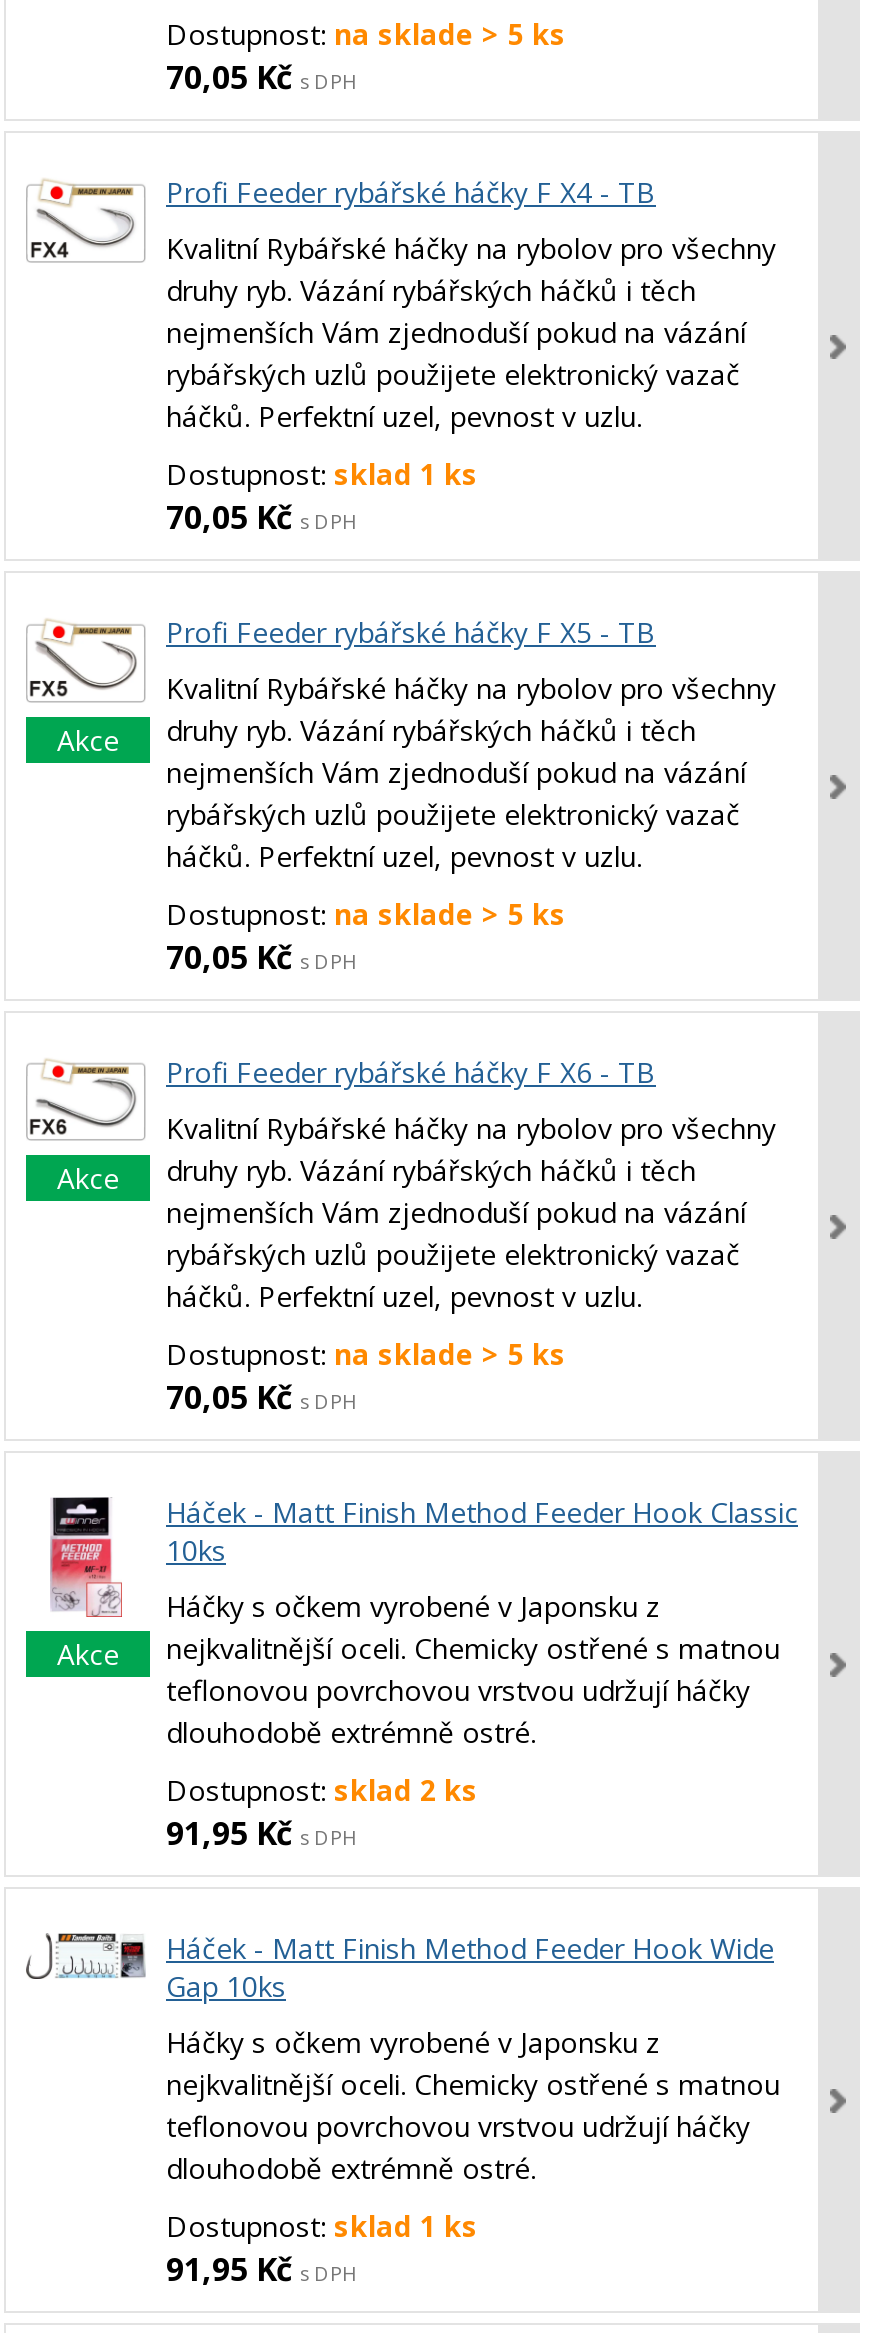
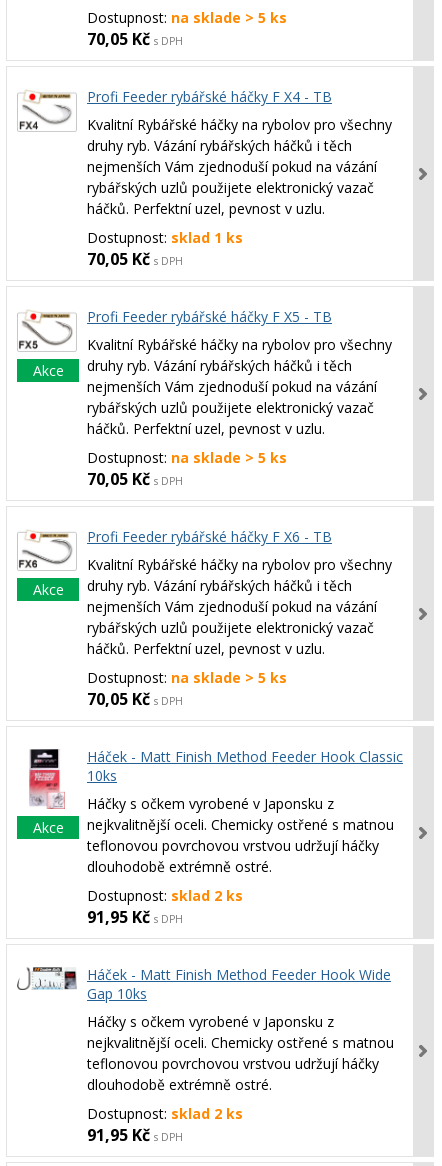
[166,2207,478,2245] Dostupnost: sklad 1 ks -> [87,1104,243,1123] Dostupnost: sklad 2 ks

